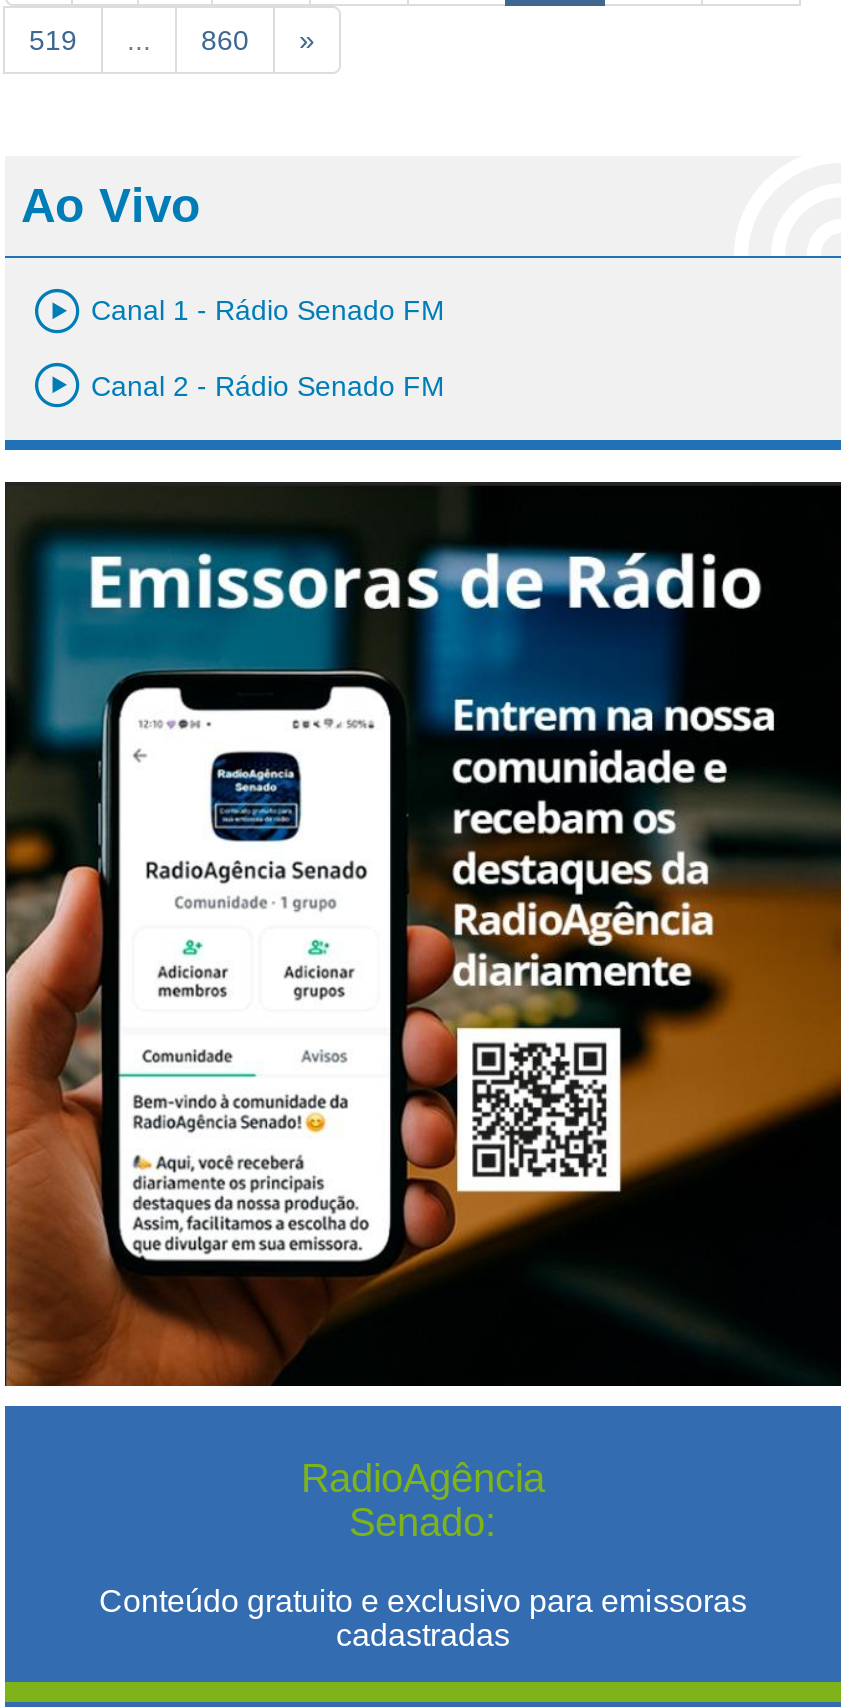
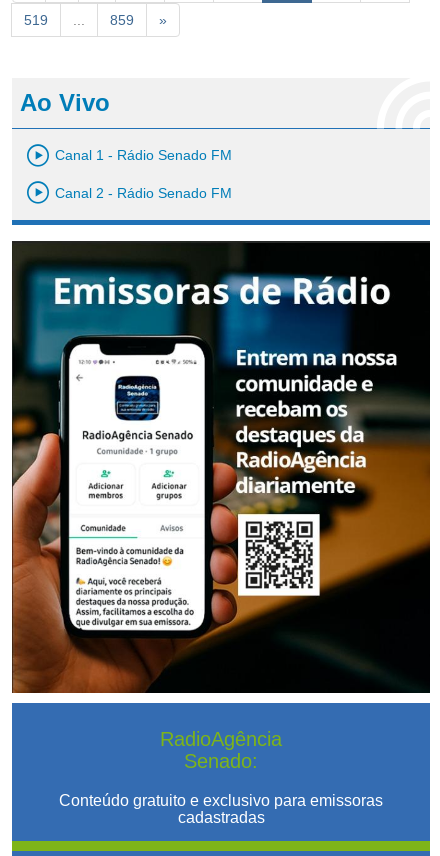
[201,24,249,56] 860 -> [110,12,134,28] 859

